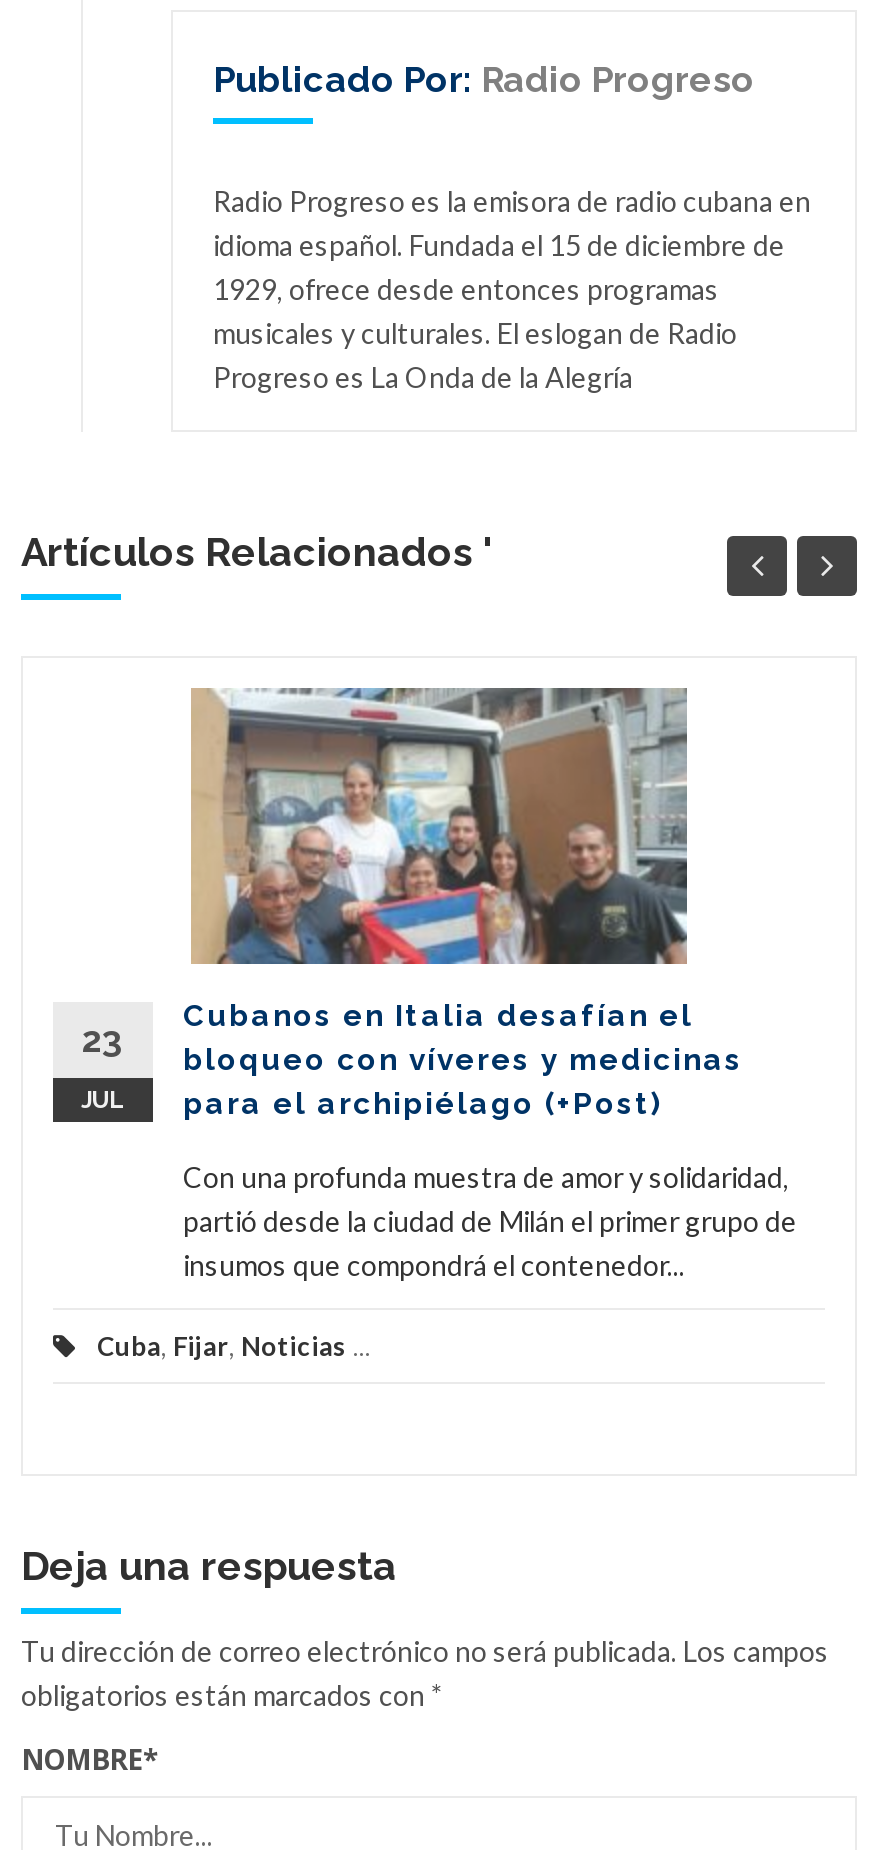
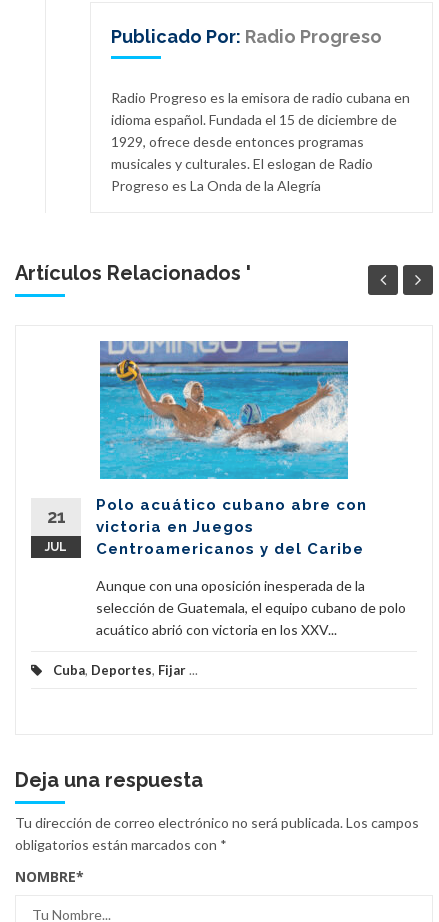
[183,686,743,1121] [image] | Cubanos en Italia desafían el | bloqueo con víveres y medicinas | para el archipiélago (+Post) -> [96,340,367,557] [image] | Polo acuático cubano abre con | victoria en Juegos | Centroamericanos y del Caribe
[82,1017,124,1059] 23 -> [46,505,65,526] 21
[183,1159,797,1281] Con una profunda muestra de amor y solidaridad, | partió desde la ciudad de Milán el primer grupo de | insumos que compondrá el contenedor... -> [96,576,406,637] Aunque con una oposición inesperada de la | selección de Guatemala, el equipo cubano de polo | acuático abrió con victoria en los XXV...
[97,1329,371,1361] Cuba, Fijar, Noticias ... -> [53,661,198,677] Cuba, Deportes, Fijar ...

